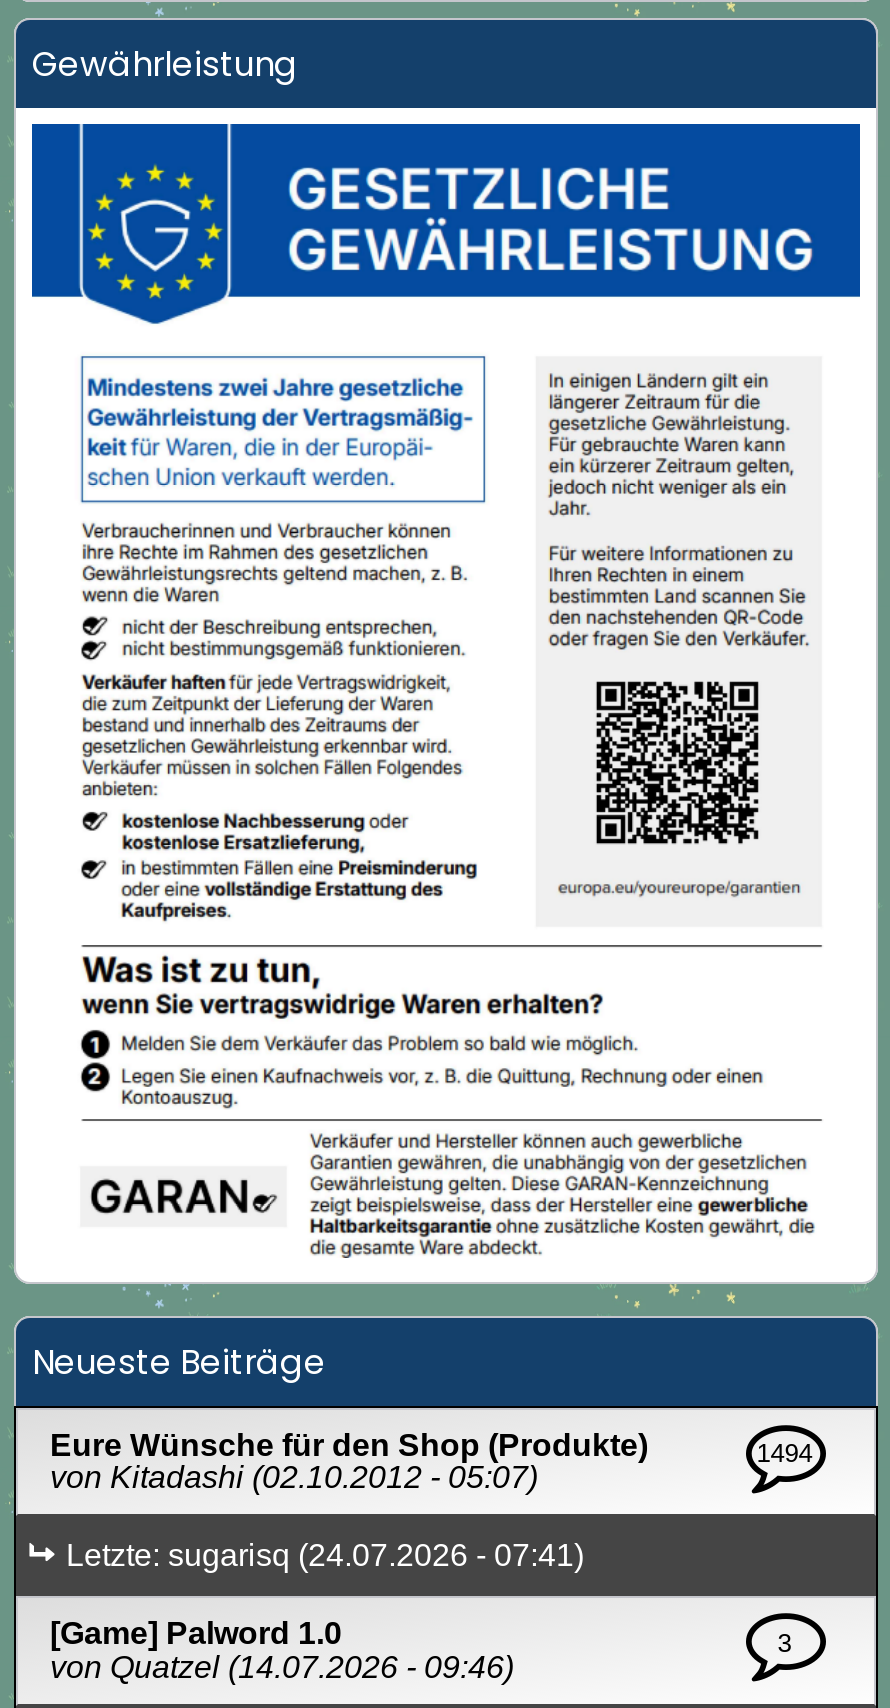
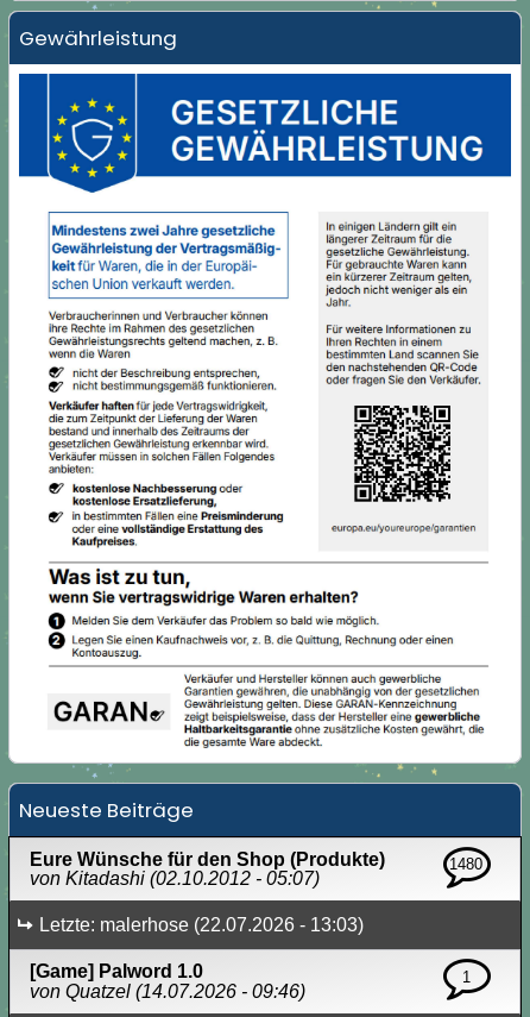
[756,1438,812,1468] 1494 -> [449,855,483,873] 1480
[50,1539,584,1573] Letzte: sugarisq (24.07.2026 - 07:41) -> [30,915,364,936] Letzte: malerhose (22.07.2026 - 13:03)
[777,1628,791,1658] 3 -> [462,968,470,986] 1

